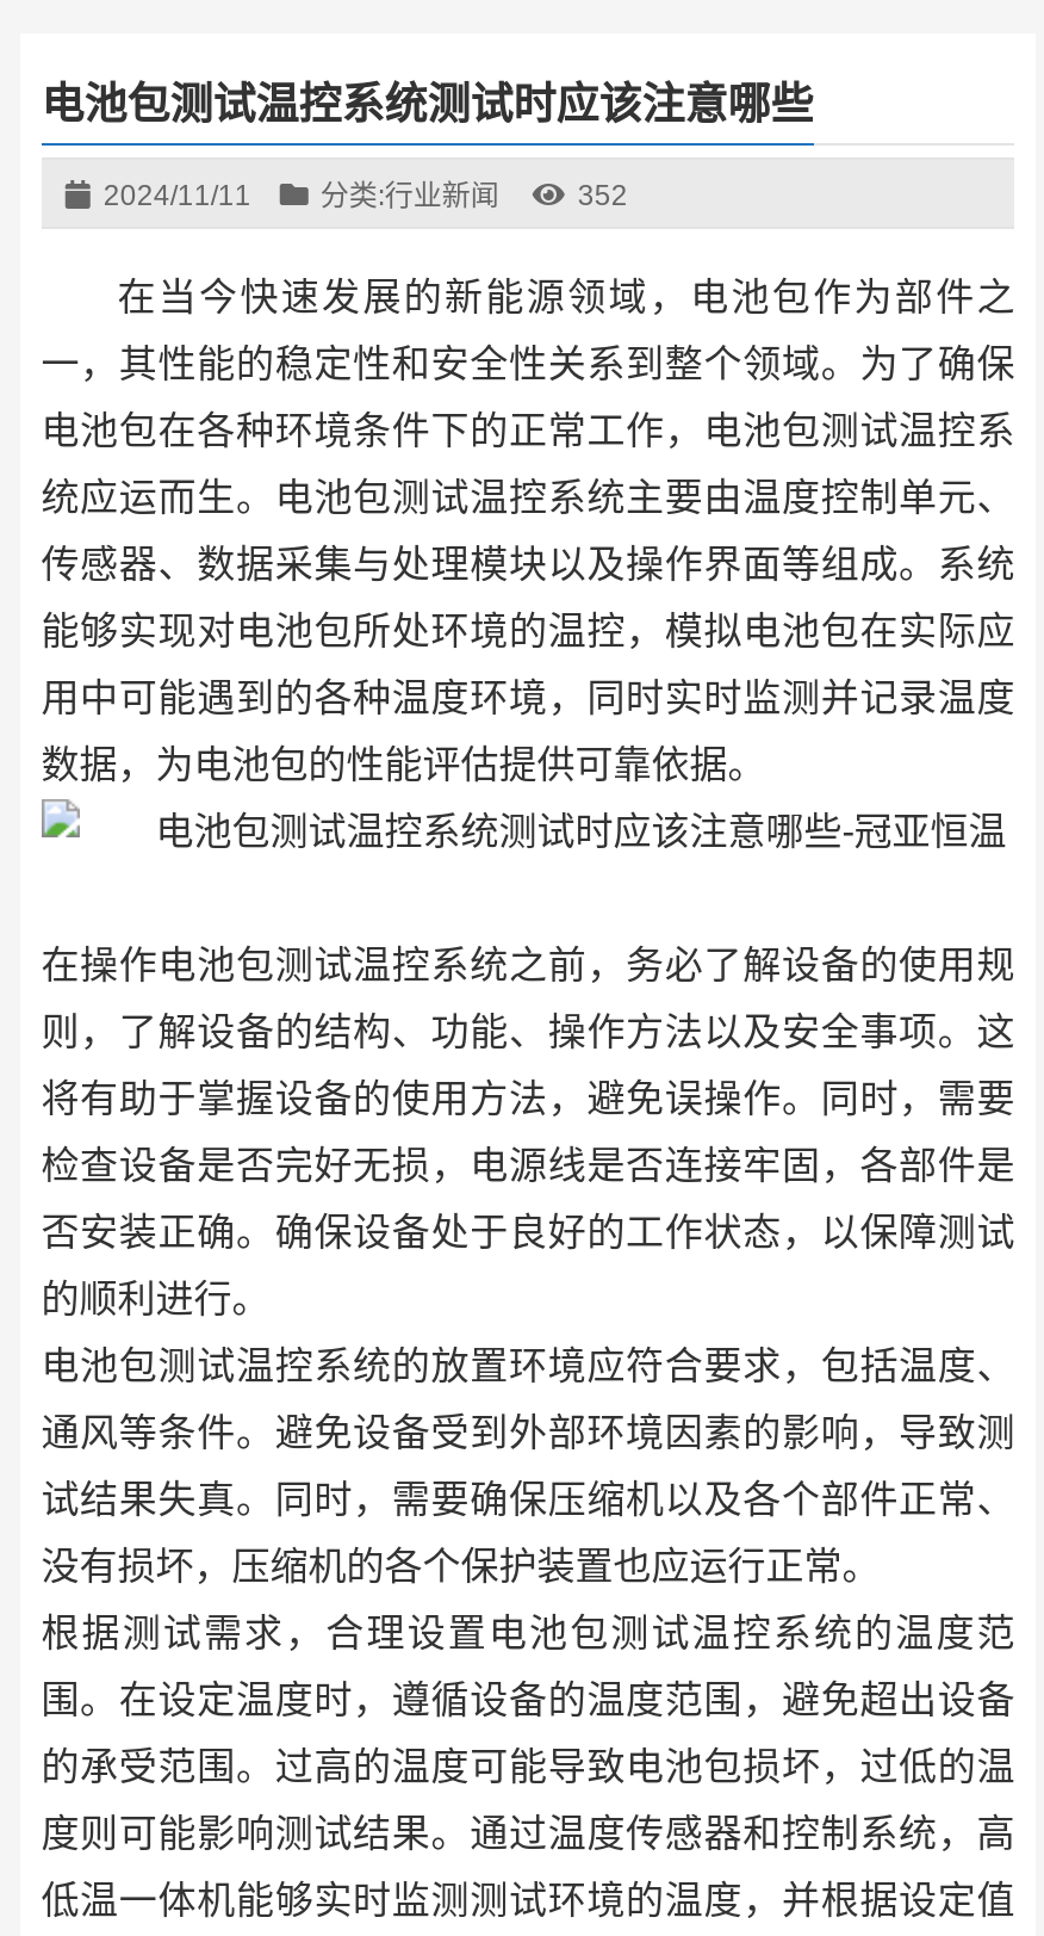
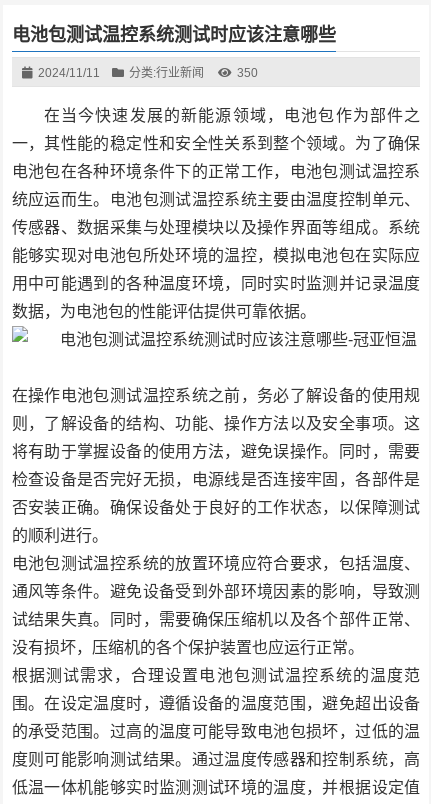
[578,179,628,212] 352 -> [237,66,258,80] 350

